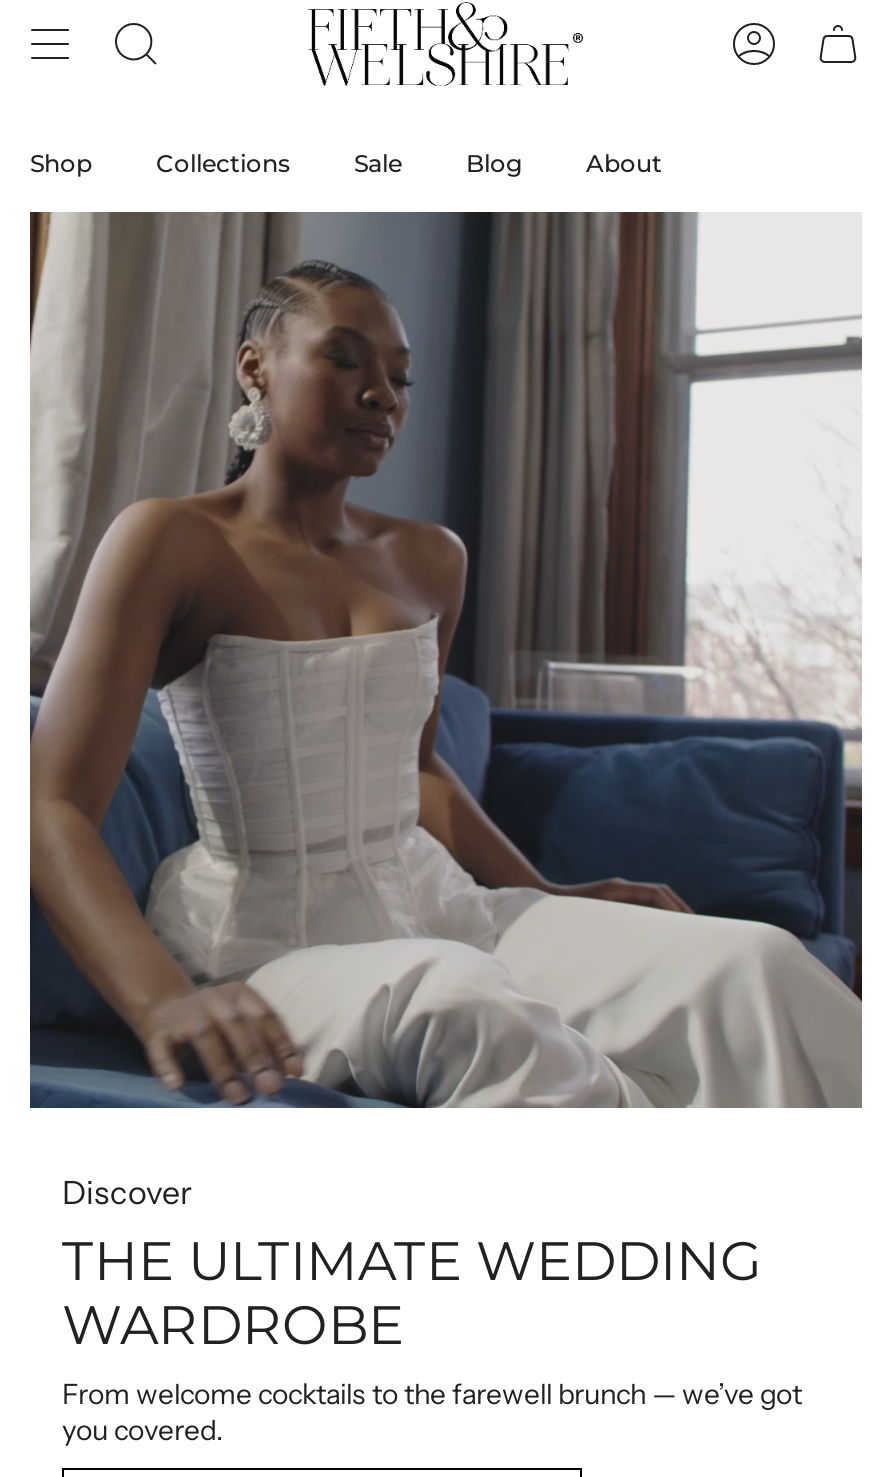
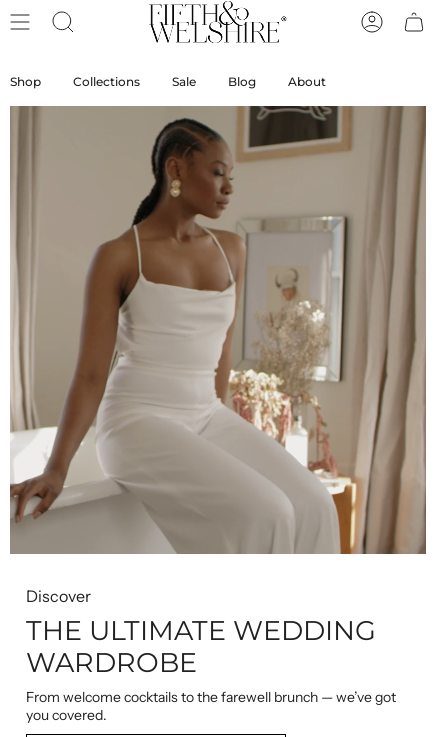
[28,210,864,1110] [image] -> [9,105,427,555] [image]

